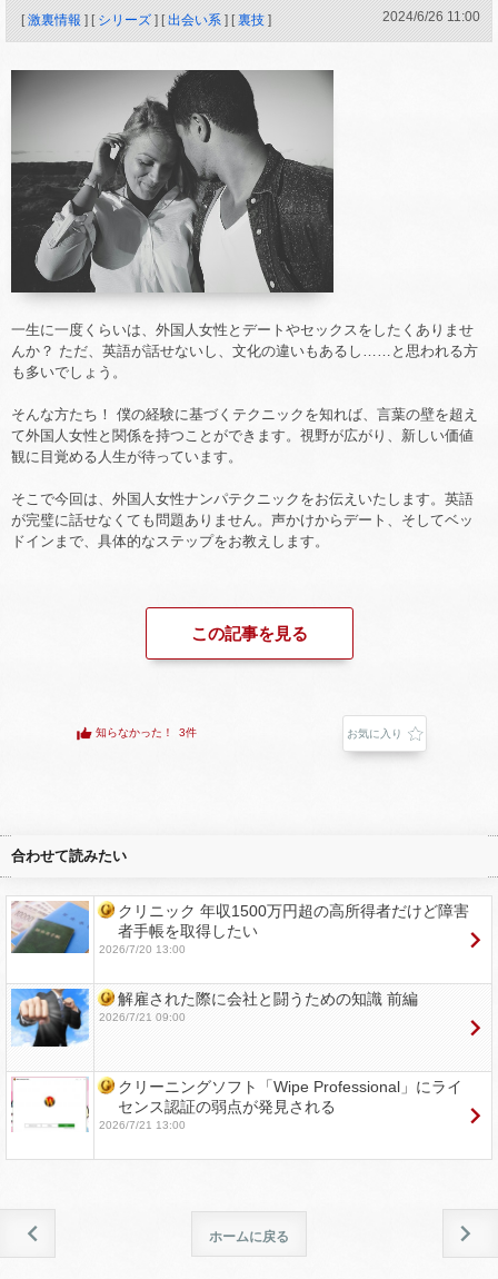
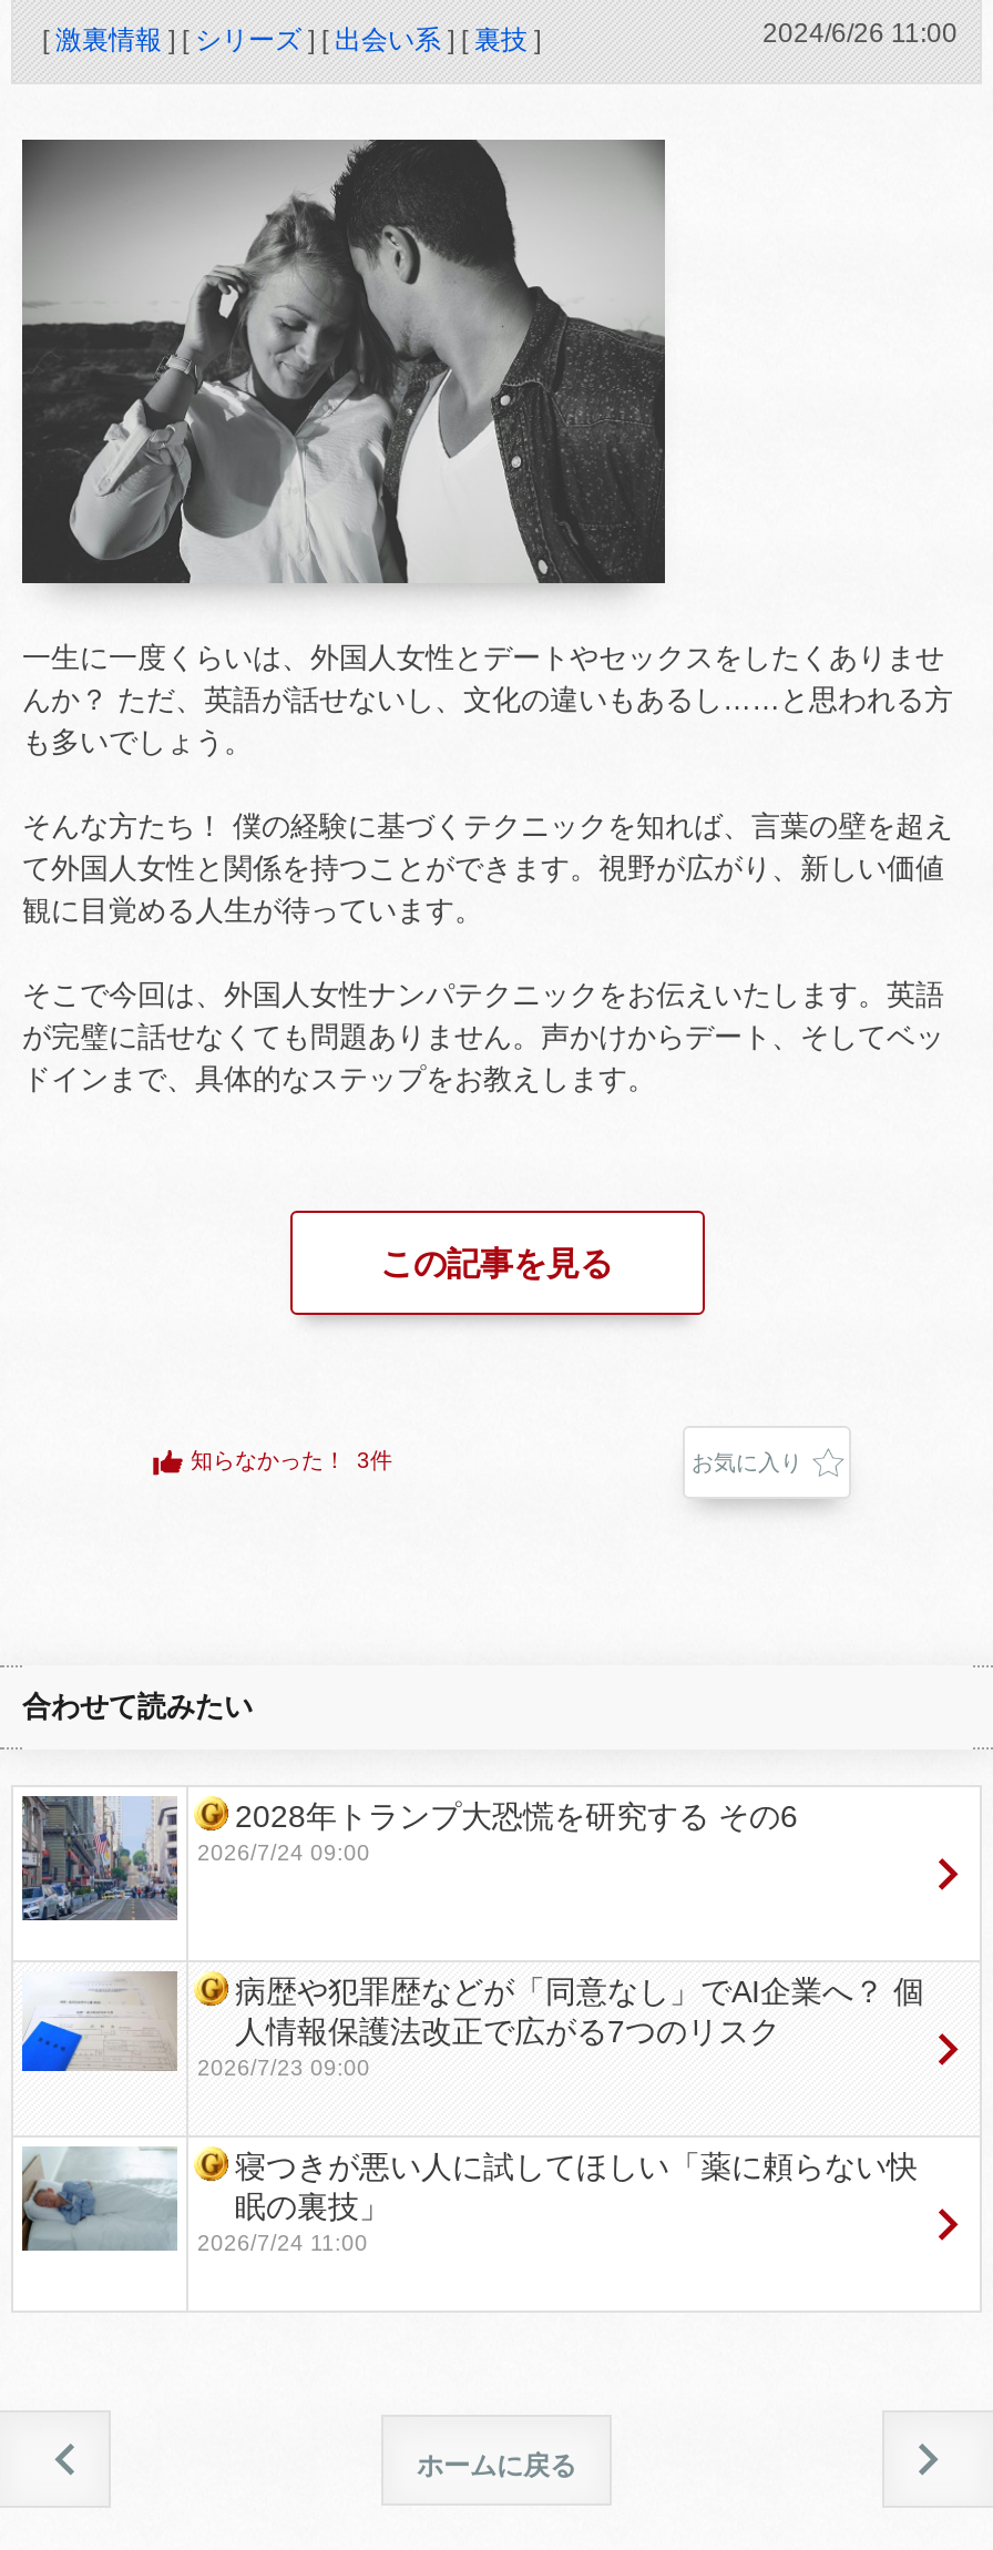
[10,901,469,963] [image] | クリニック 年収1500万円超の高所得者だけど障害 | 者手帳を取得したい | 2026/7/20 13:00 -> [20,1794,798,1922] [image] | 2028年トランプ大恐慌を研究する その6 | 2026/7/24 09:00
[10,988,418,1048] [image] | 解雇された際に会社と闘うための知識 前編 | 2026/7/21 09:00 -> [20,1969,924,2087] [image] | 病歴や犯罪歴などが「同意なし」でAI企業へ？ 個 | 人情報保護法改正で広がる7つのリスク | 2026/7/23 09:00
[11,1078,462,1131] [image] | クリーニングソフト「Wipe Professional」にライ | センス認証の弱点が発見される | 2026/7/21 13:00 -> [20,2146,918,2255] [image] | 寝つきが悪い人に試してほしい「薬に頼らない快 | 眠の裏技」 | 2026/7/24 11:00

